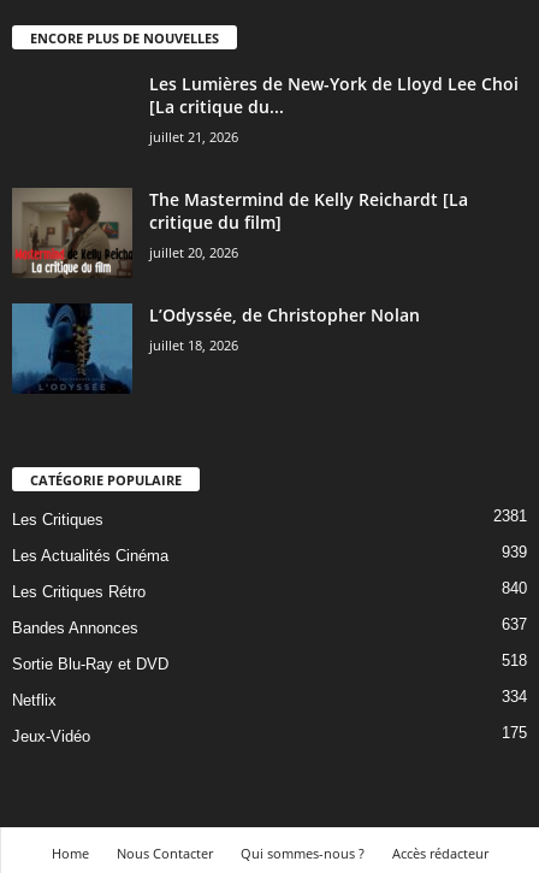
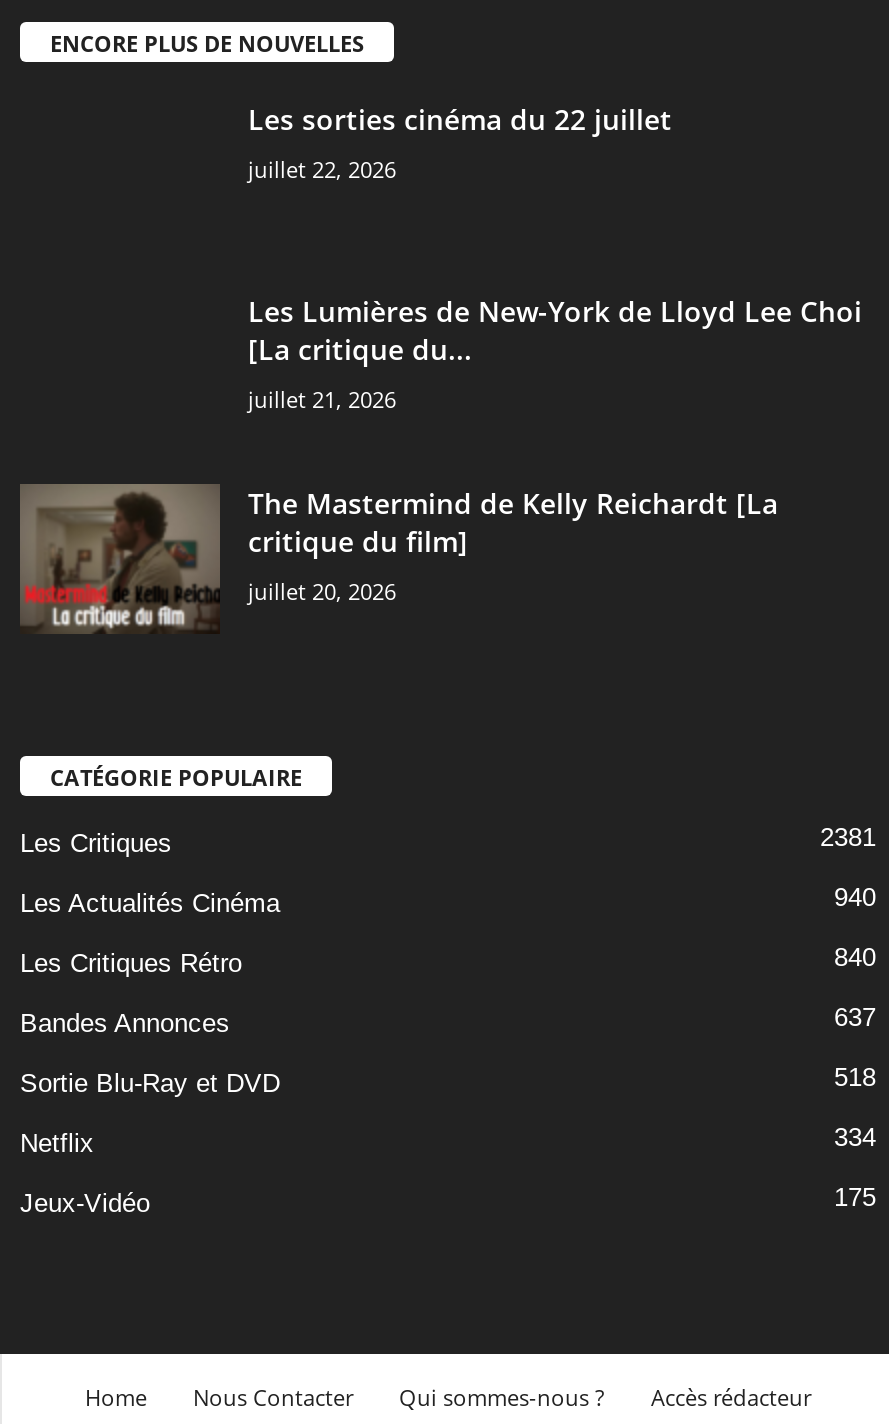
none -> [248,100,672,184] Les sorties cinéma du 22 juillet | juillet 22, 2026
moved [11,72,519,279] -> [18,292,862,636]: [image] | Les Lumières de New-York de Lloyd Lee Choi | [La critique du... | juillet 21, 2026 | The Mastermind de Kelly Reichardt [La | critique du film] | juillet 20, 2026
[12,303,420,393] [image] | L’Odyssée, de Christopher Nolan | juillet 18, 2026 -> none
[502,543,527,561] 939 -> [834,882,876,912] 940

